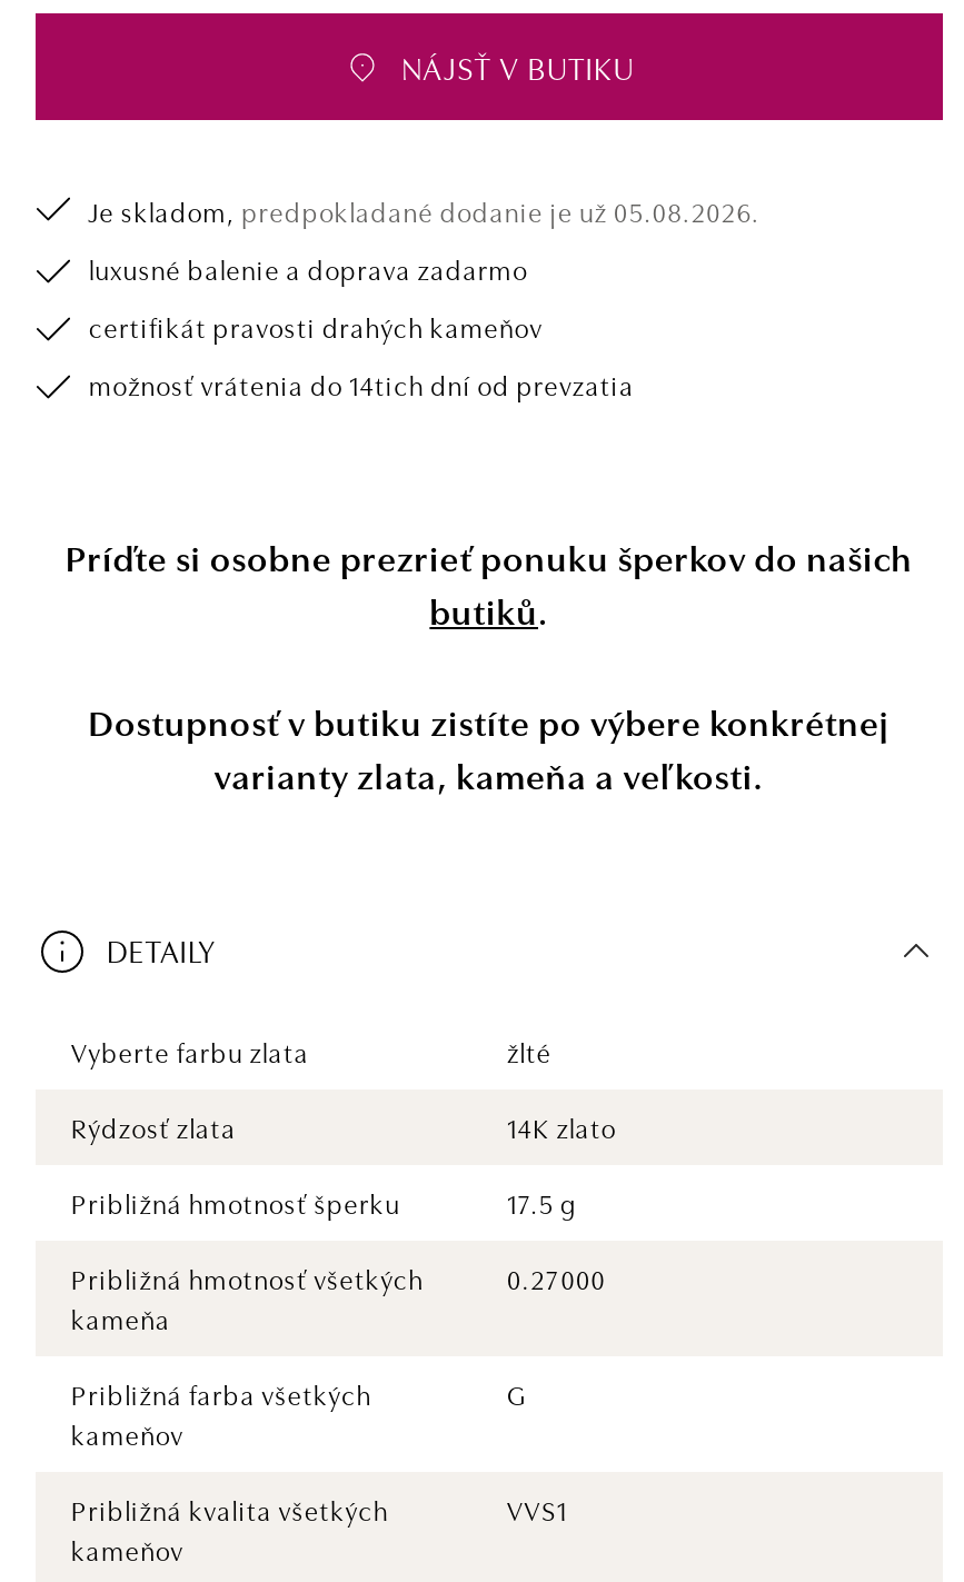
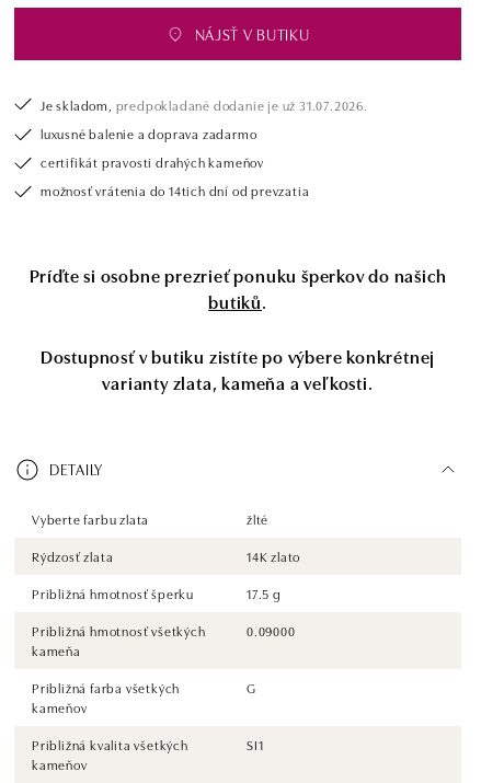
[89,191,760,228] Je skladom, predpokladané dodanie je už 05.08.2026. -> [41,95,368,114] Je skladom, predpokladané dodanie je už 31.07.2026.
[507,1258,606,1296] 0.27000 -> [247,621,295,639] 0.09000
[507,1489,568,1527] VVS1 -> [247,734,263,753] SI1

